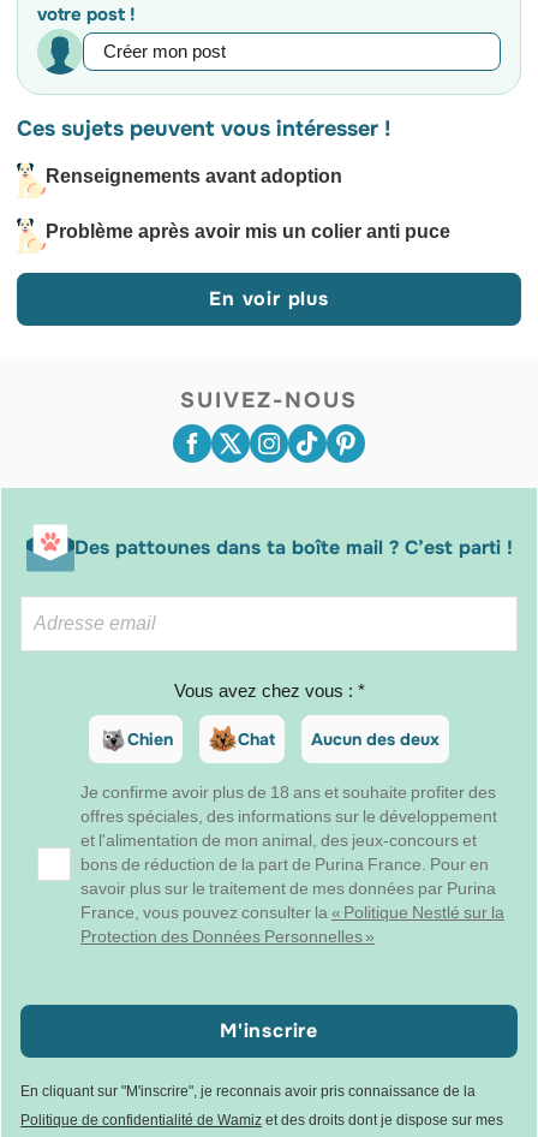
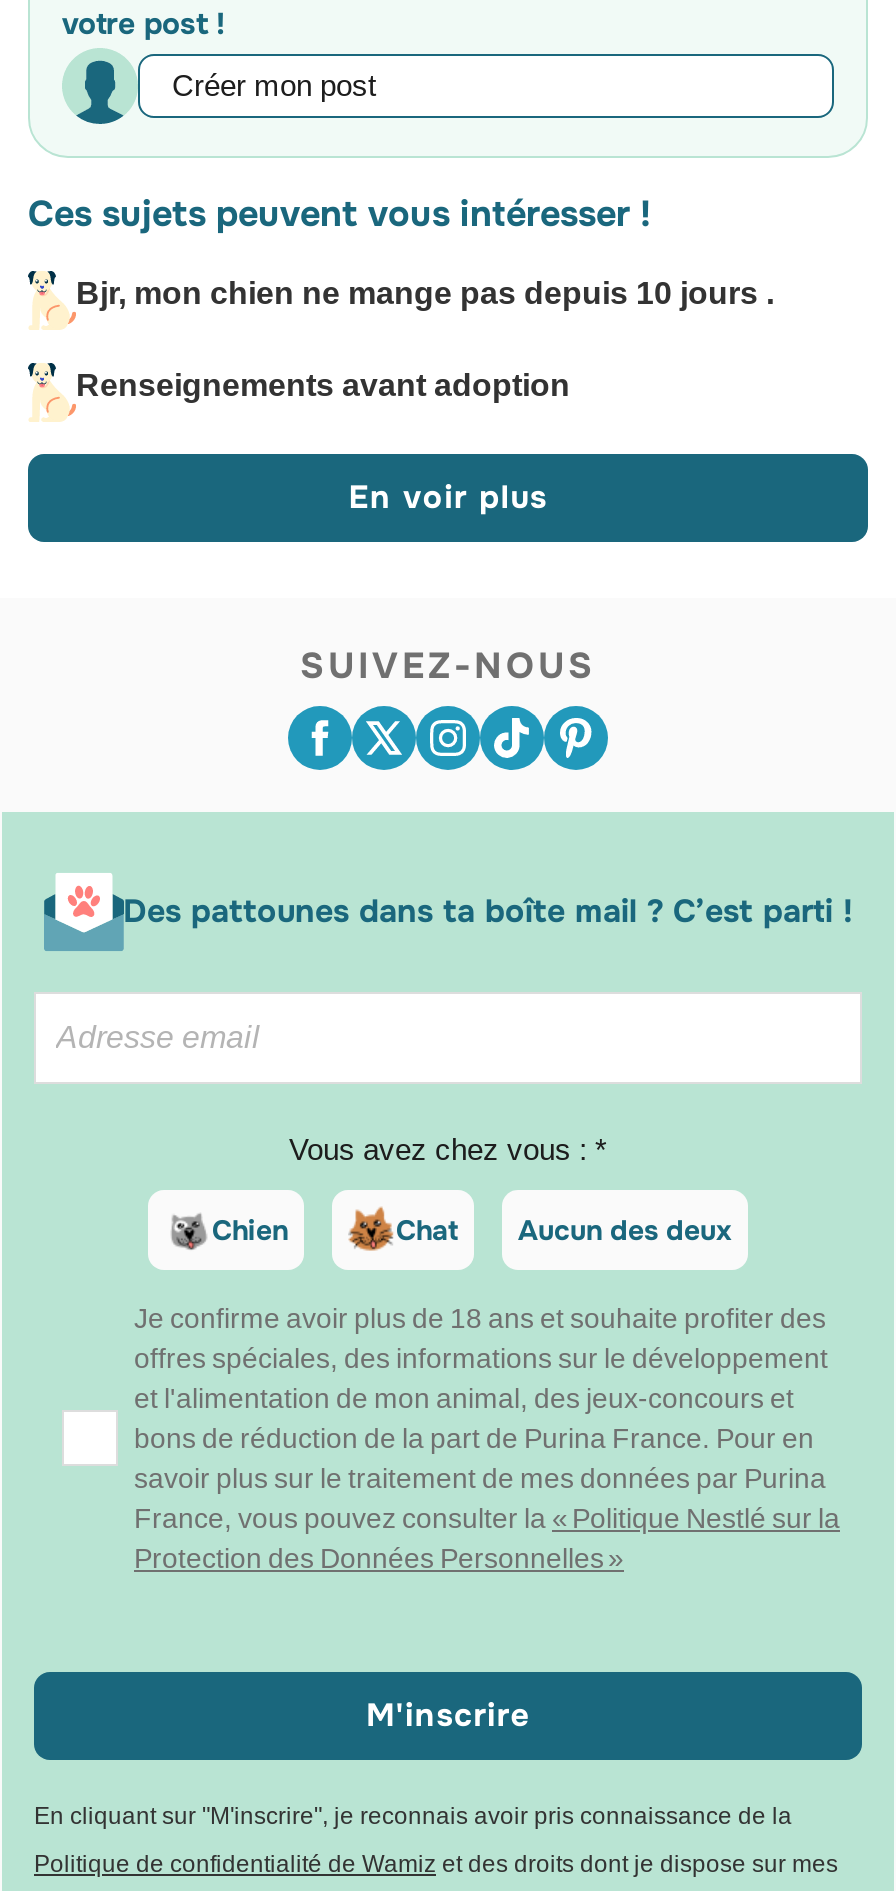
none -> [76,274,774,312] Bjr, mon chien ne mange pas depuis 10 jours .
moved [46,165,342,187] -> [76,366,570,404]: Renseignements avant adoption
[46,220,450,243] Problème après avoir mis un colier anti puce -> none

